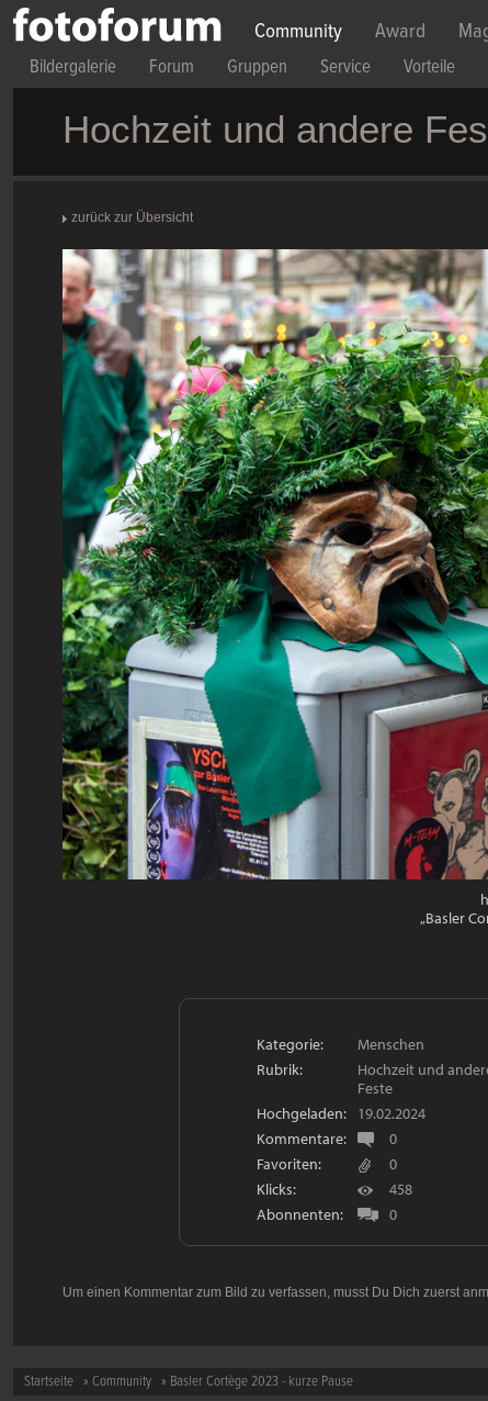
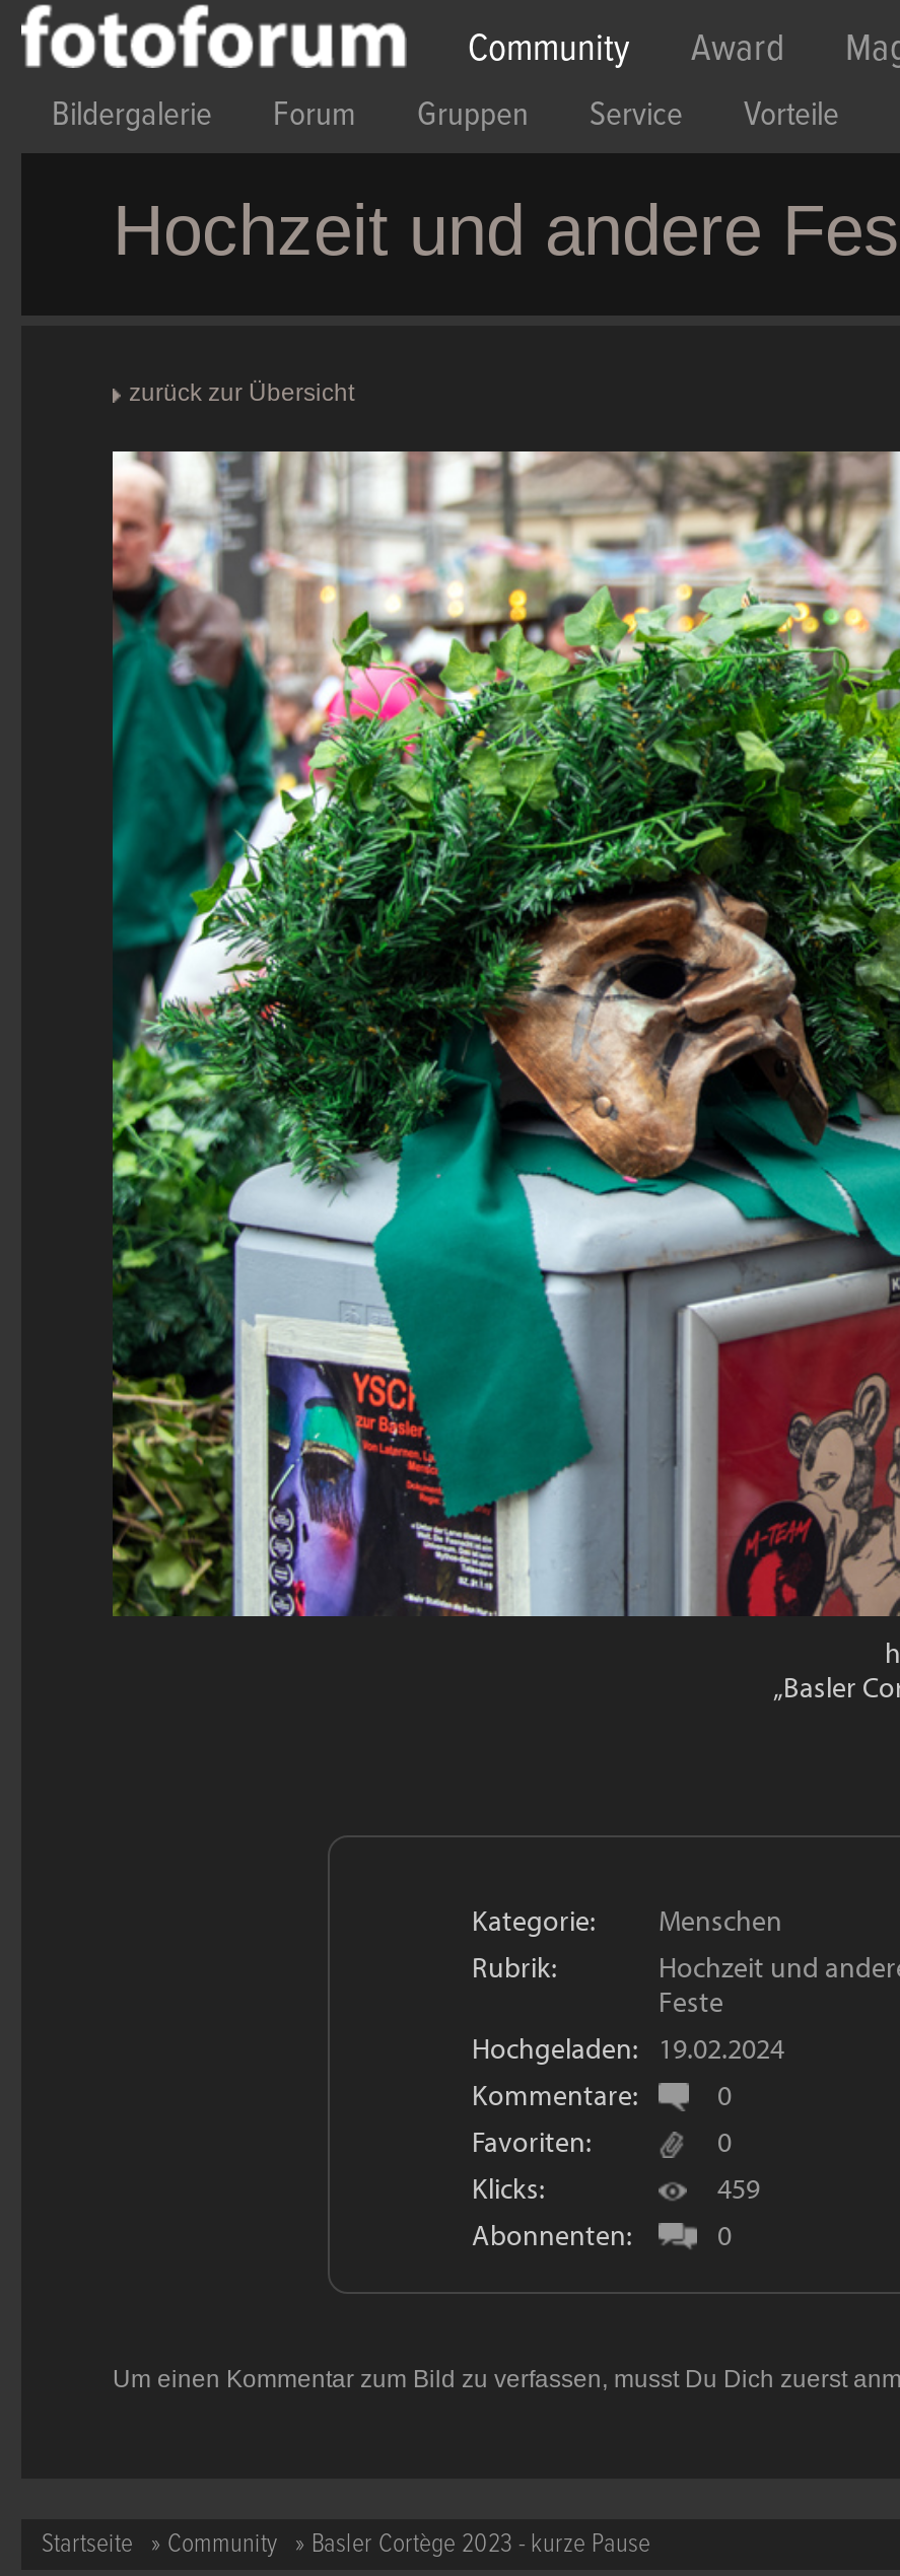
[389,1179,412,1199] 458 -> [717,2169,760,2206] 459

